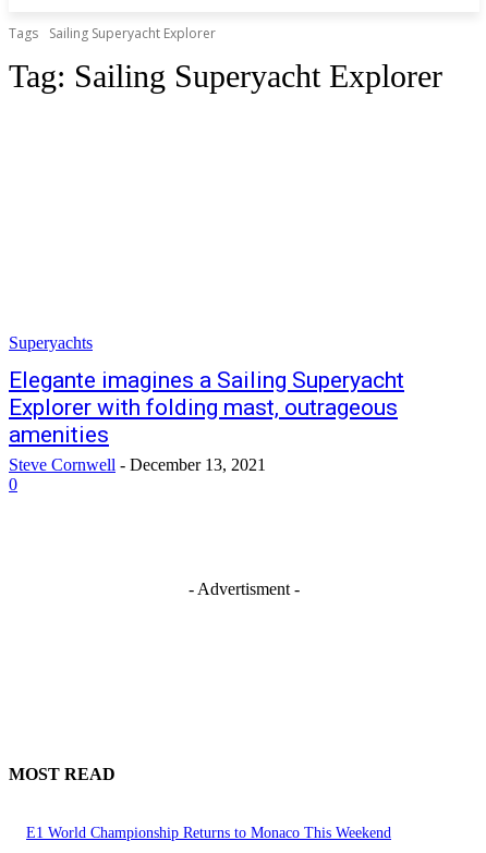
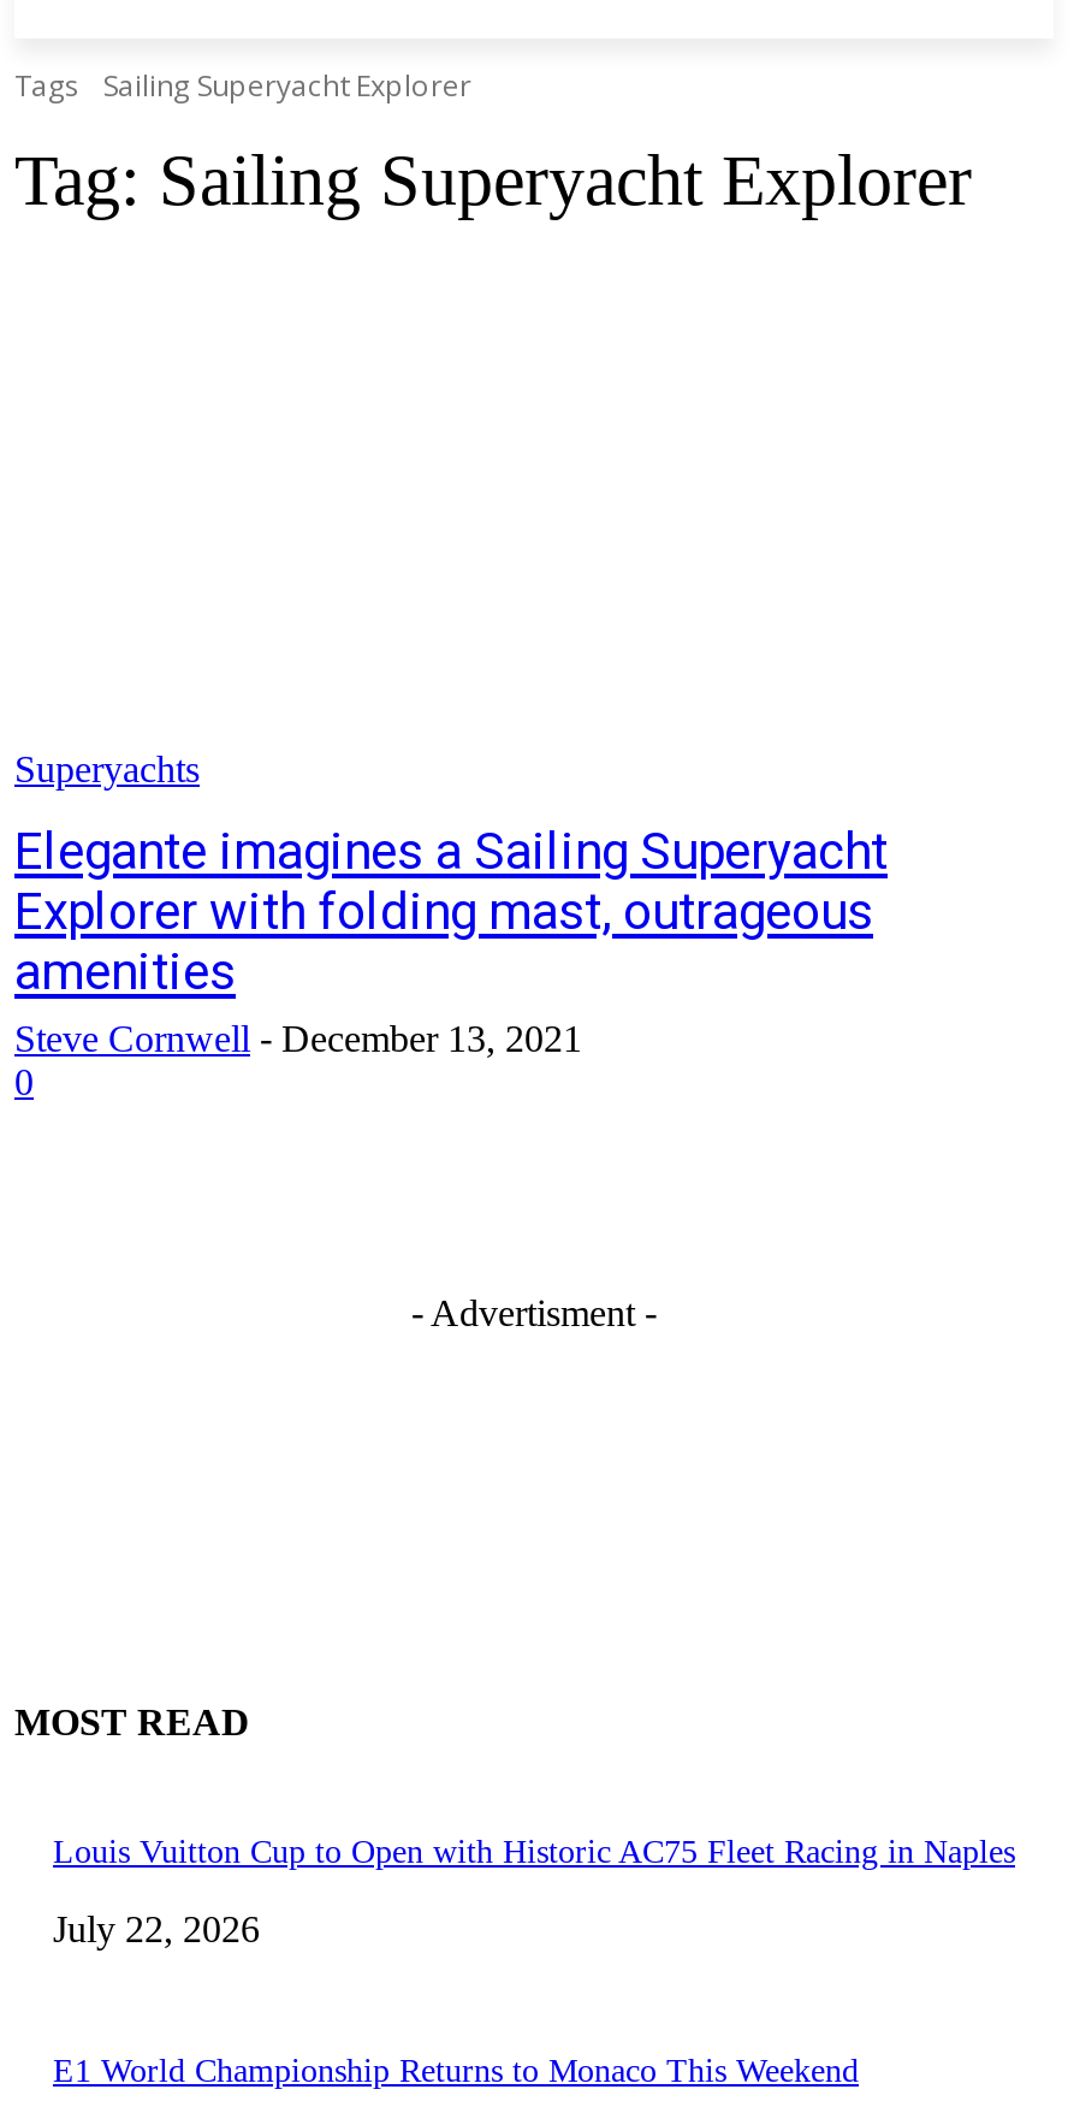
none -> [53,1835,1015,1950] Louis Vuitton Cup to Open with Historic AC75 Fleet Racing in Naples | July 22, 2026

